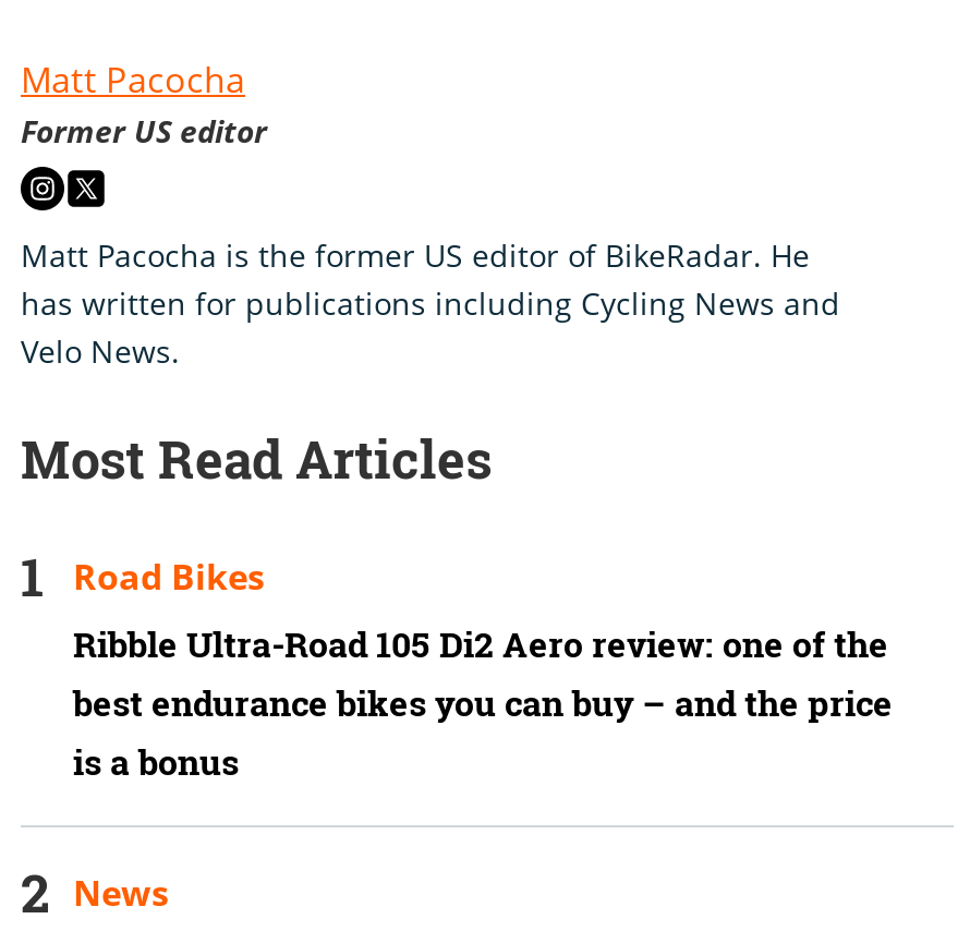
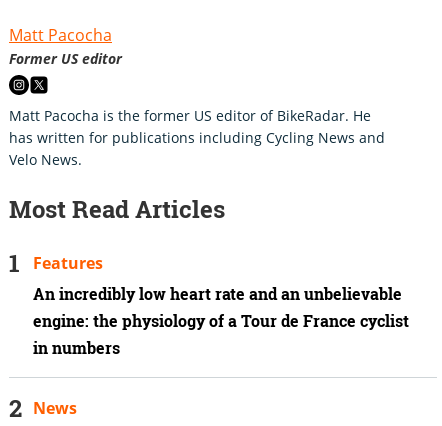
[73,554,265,602] Road Bikes -> [33,252,103,274] Features
[73,621,893,787] Ribble Ultra-Road 105 Di2 Aero review: one of the | best endurance bikes you can buy – and the price | is a bonus -> [33,283,409,359] An incredibly low heart rate and an unbelievable | engine: the physiology of a Tour de France cyclist | in numbers

